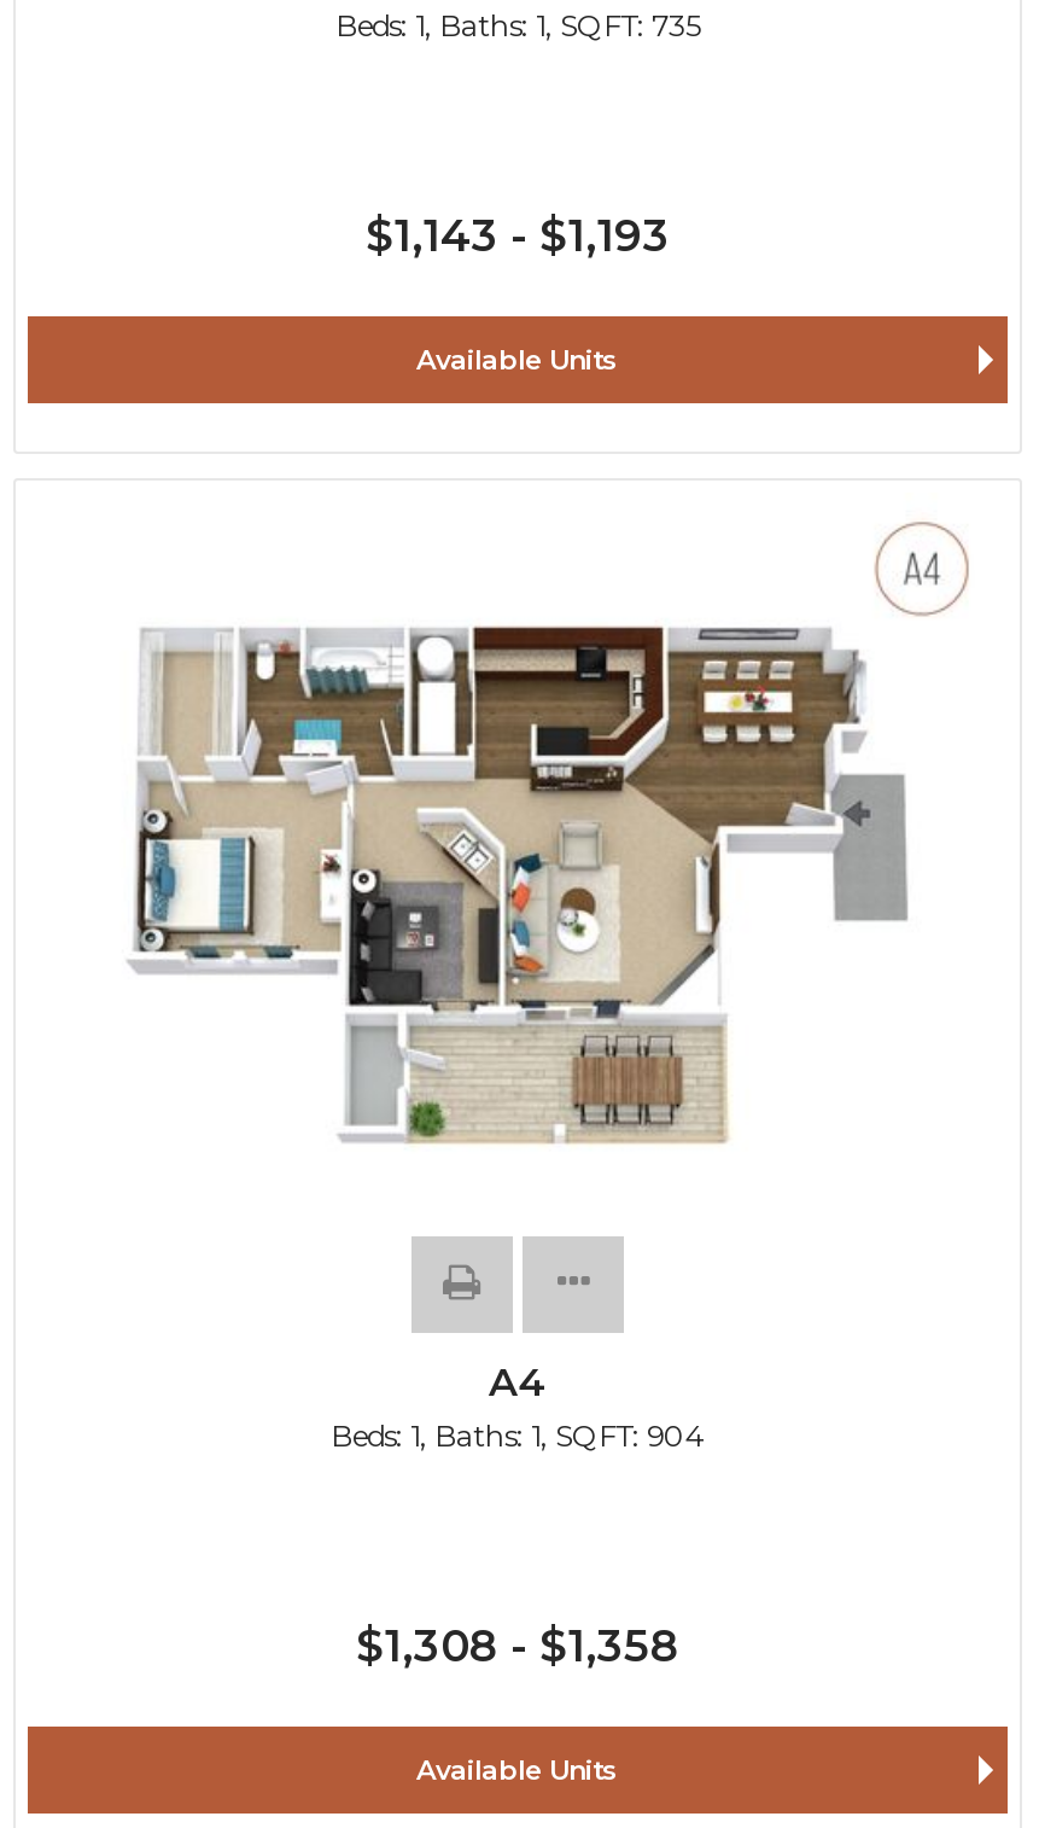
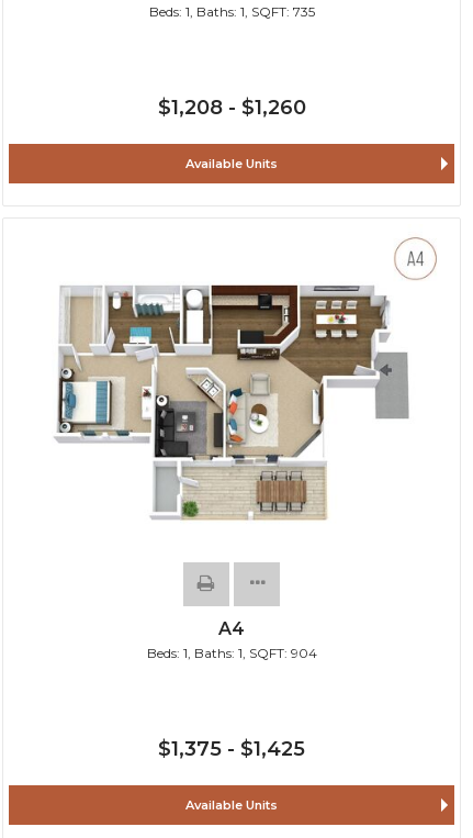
[366,210,670,263] $1,143 - $1,193 -> [157,96,306,120] $1,208 - $1,260
[356,1620,679,1673] $1,308 - $1,358 -> [158,737,305,761] $1,375 - $1,425

